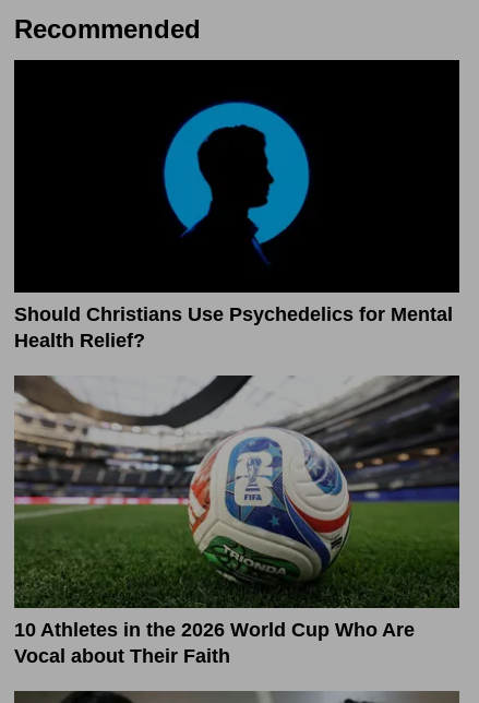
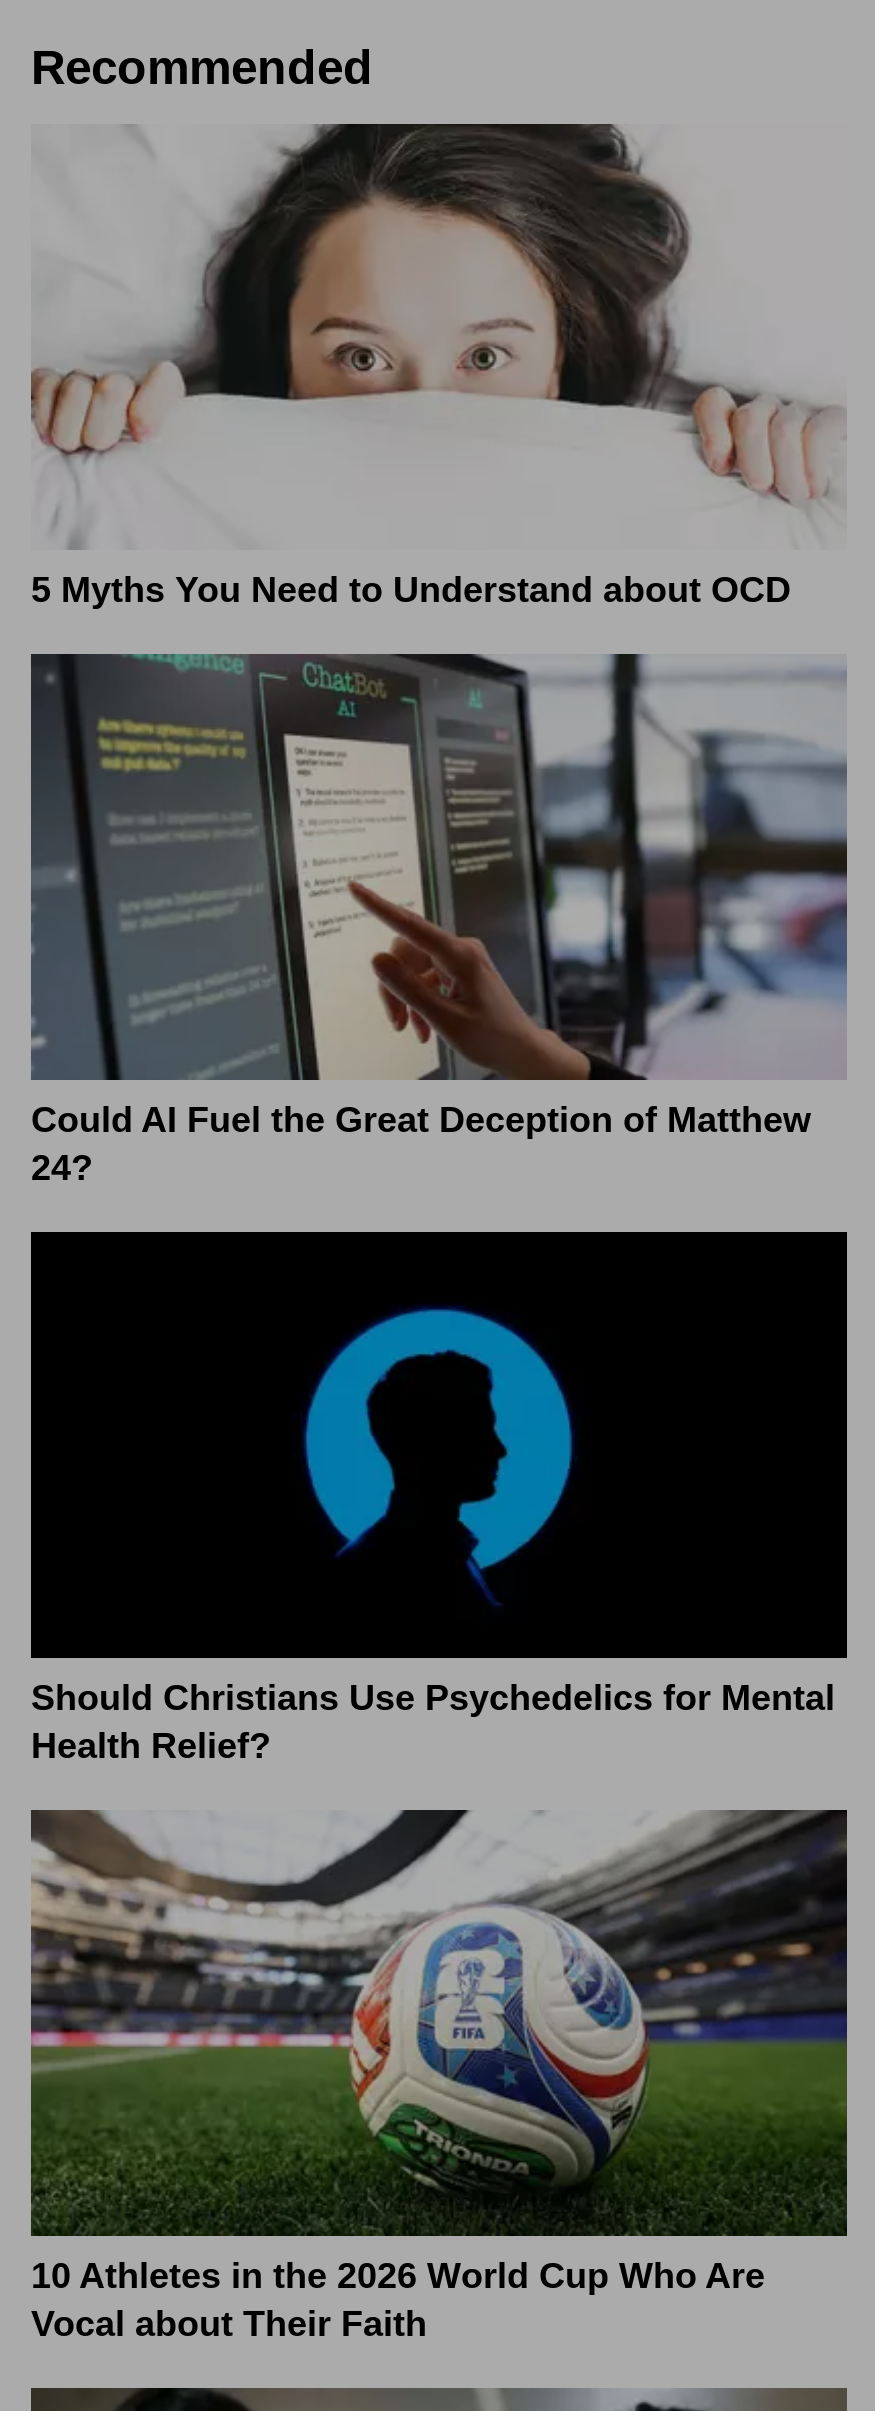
none -> [29,122,845,609] [image] | 5 Myths You Need to Understand about OCD
none -> [29,652,849,1188] [image] | Could AI Fuel the Great Deception of Matthew | 24?

